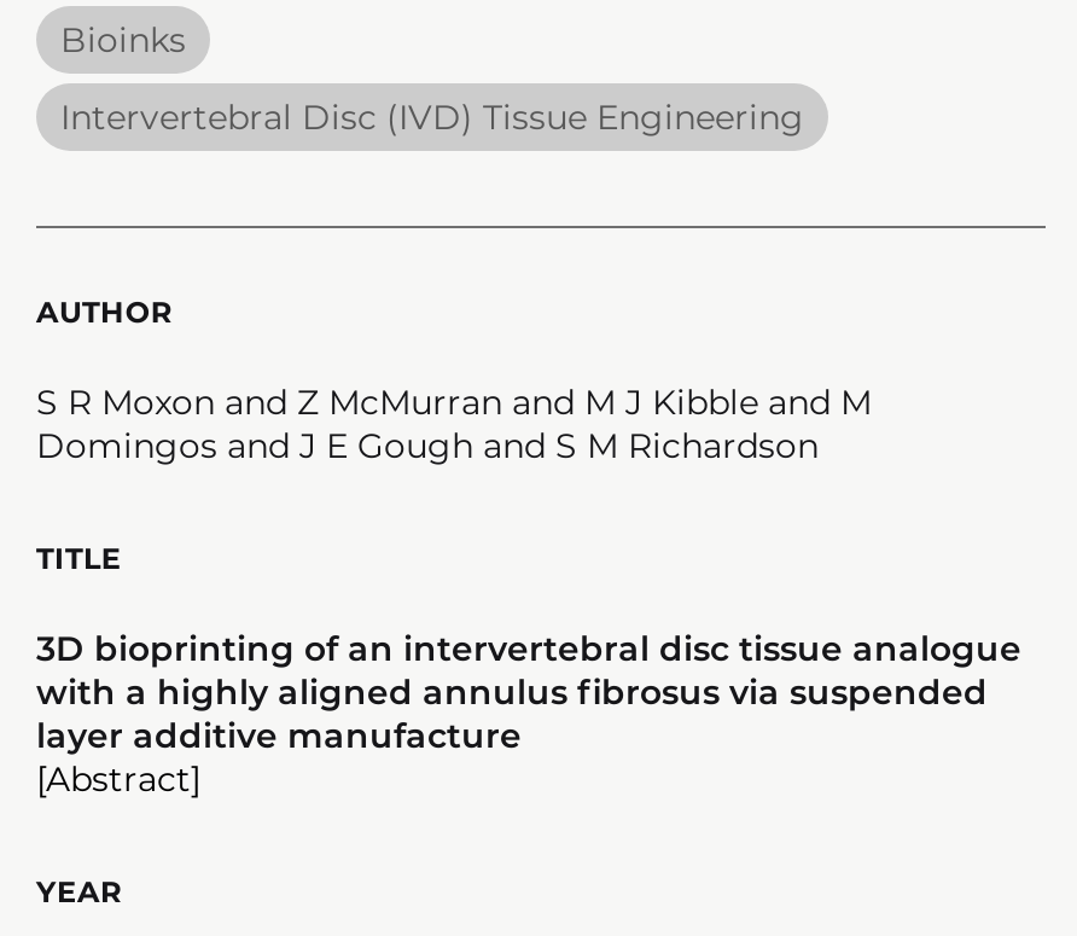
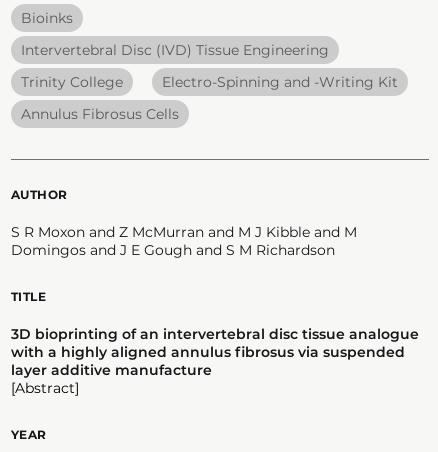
none -> [21,73,398,123] Trinity College | Electro-Spinning and -Writing Kit | Annulus Fibrosus Cells

